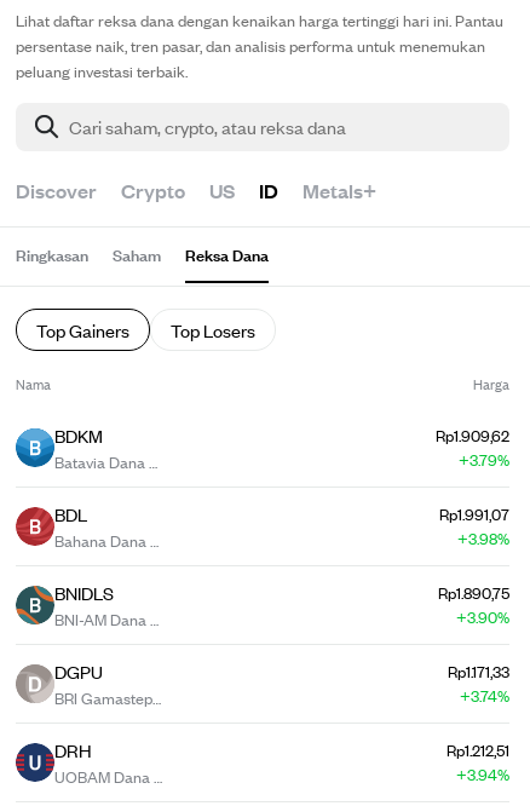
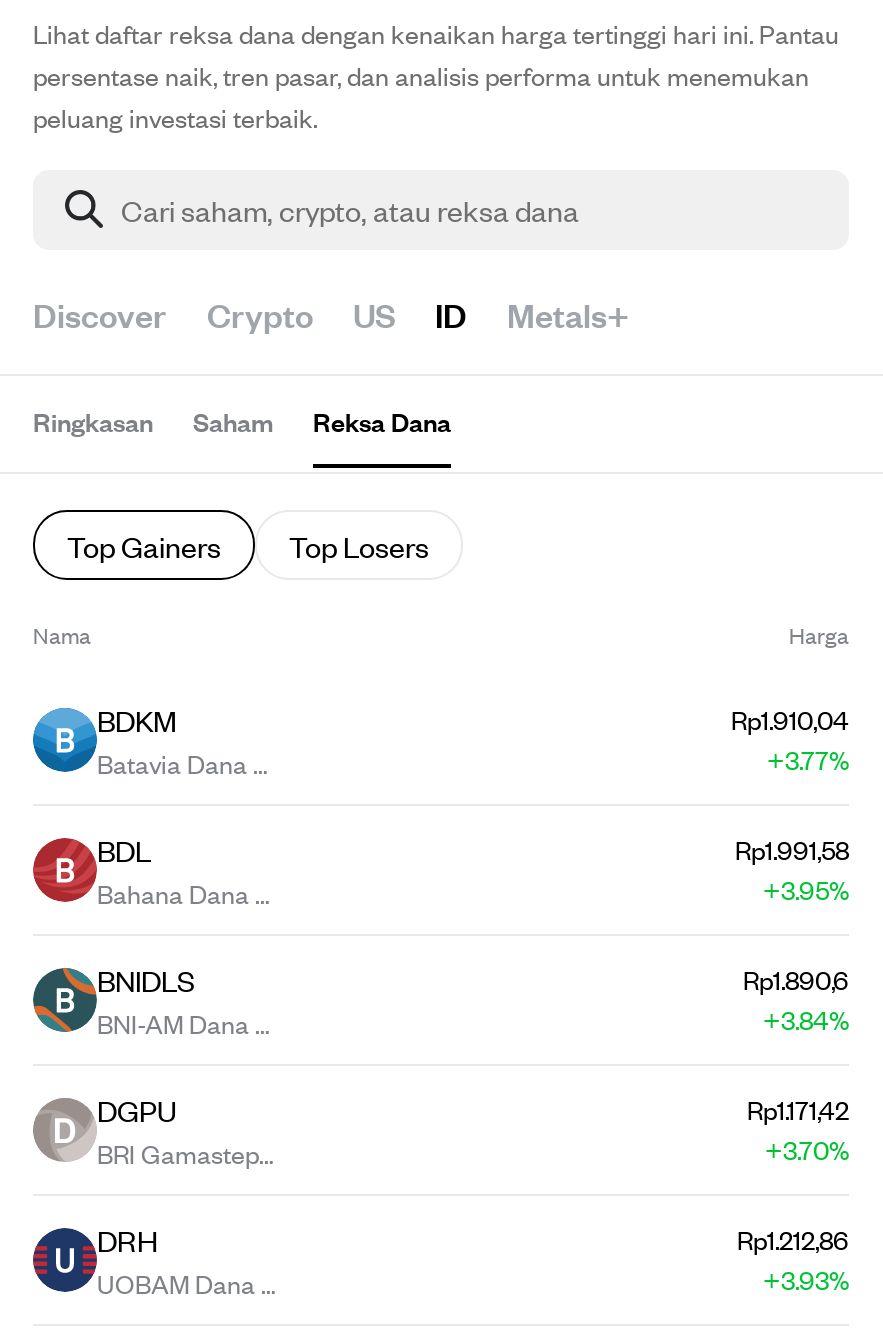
[436,424,509,471] Rp1.909,62 | +3.79% -> [731,700,849,778] Rp1.910,04 | +3.77%
[439,502,509,549] Rp1.991,07 | +3.98% -> [735,830,849,908] Rp1.991,58 | +3.95%
[438,581,509,628] Rp1.890,75 | +3.90% -> [743,960,849,1038] Rp1.890,6 | +3.84%
[448,660,509,707] Rp1.171,33 | +3.74% -> [747,1090,849,1168] Rp1.171,42 | +3.70%
[447,738,509,785] Rp1.212,51 | +3.94% -> [737,1220,849,1298] Rp1.212,86 | +3.93%

